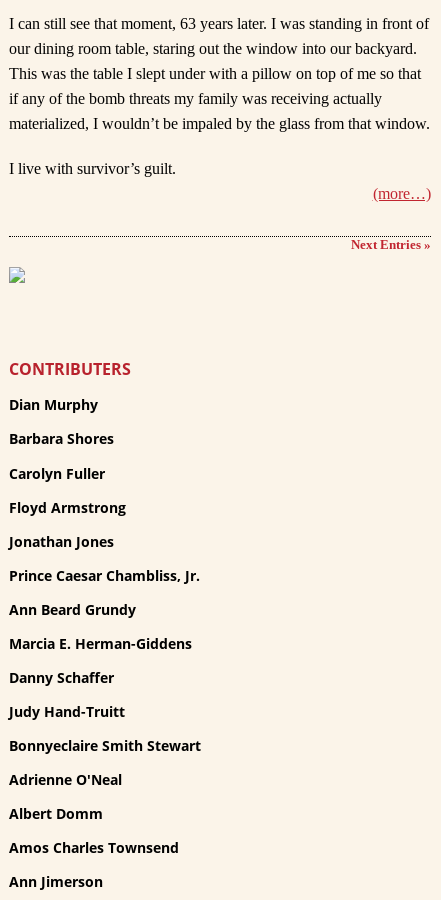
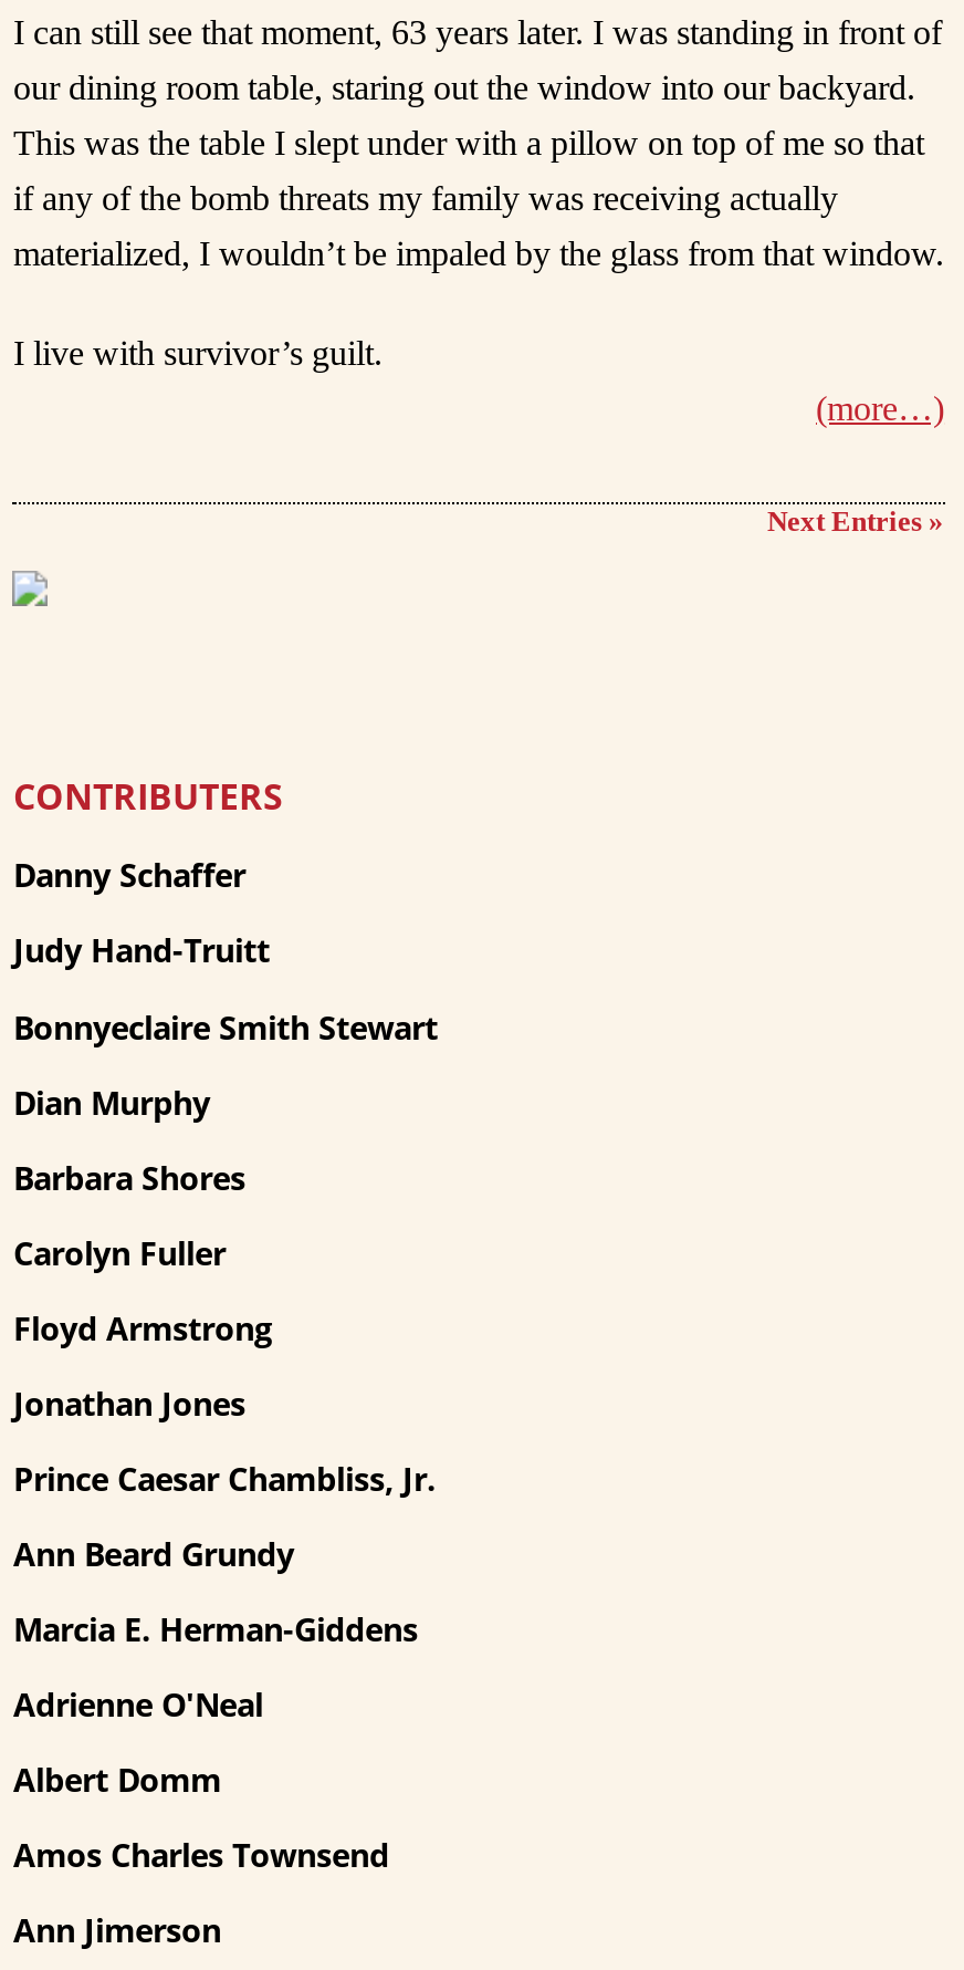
moved [9,395,200,653] -> [13,1081,435,1651]: Dian Murphy | Barbara Shores | Carolyn Fuller | Floyd Armstrong | Jonathan Jones | Prince Caesar Chambliss, Jr. | Ann Beard Grundy | Marcia E. Herman-Giddens
moved [9,668,201,755] -> [13,855,438,1047]: Danny Schaffer | Judy Hand-Truitt | Bonnyeclaire Smith Stewart

